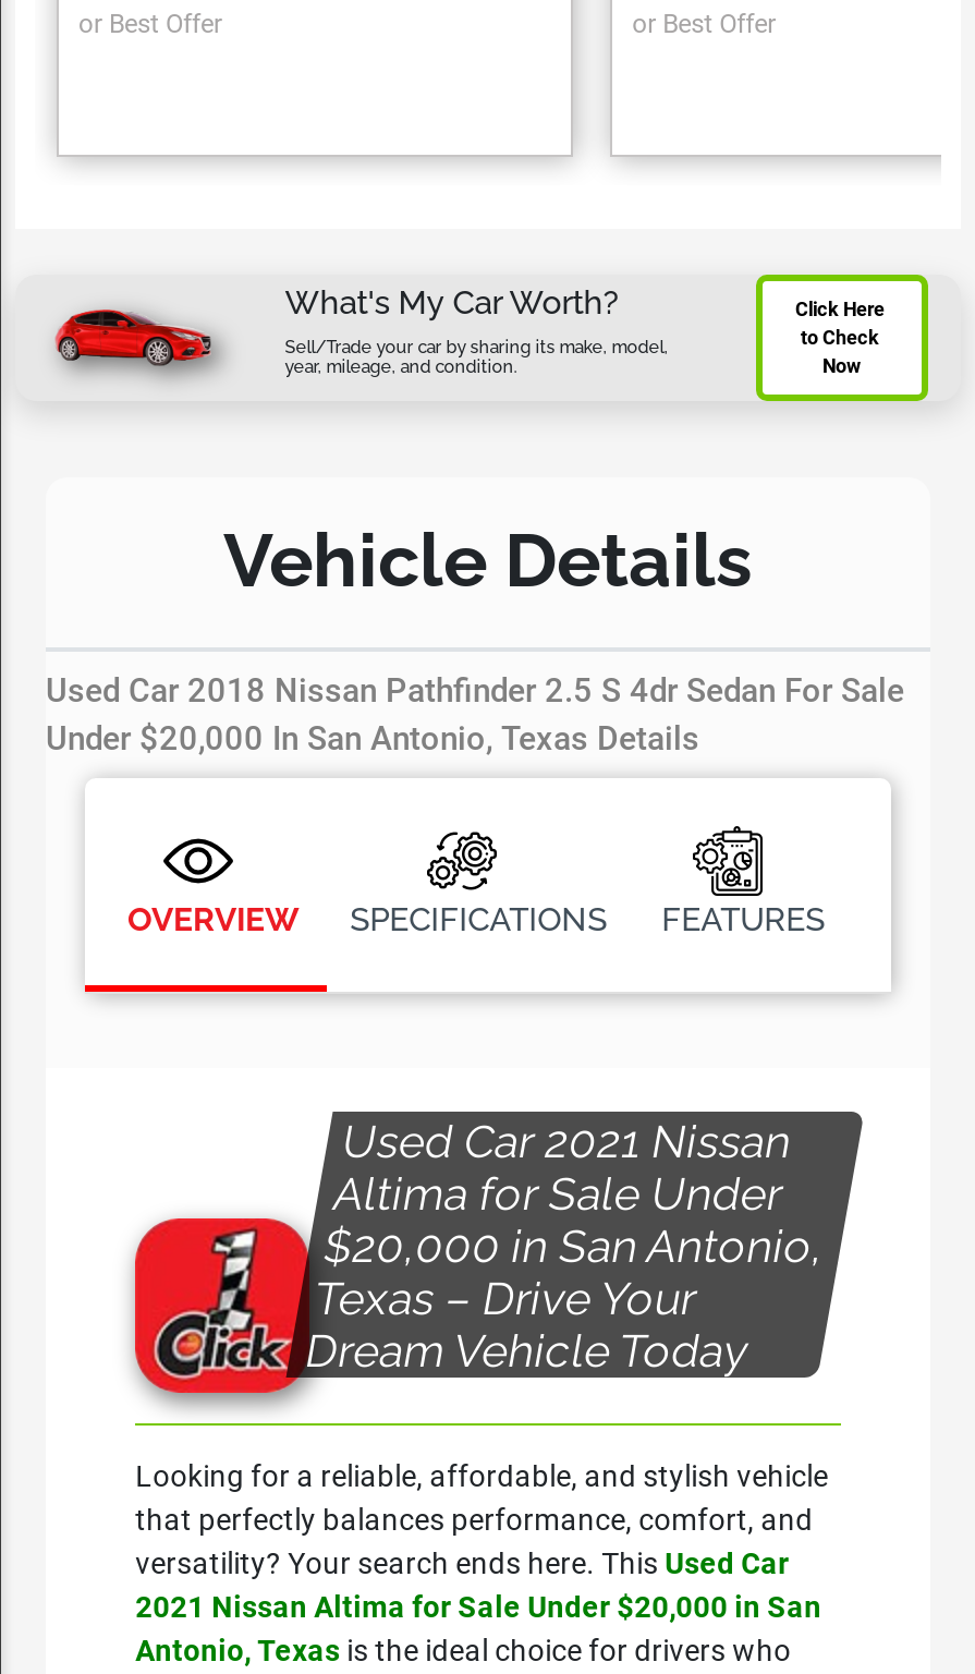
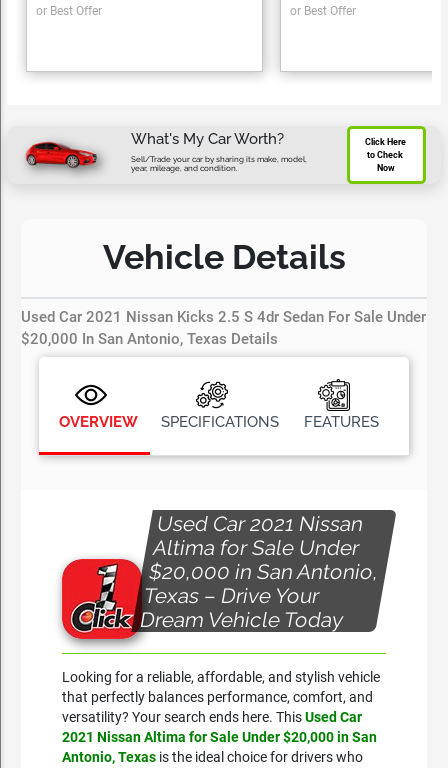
[46,671,904,758] Used Car 2018 Nissan Pathfinder 2.5 S 4dr Sedan For Sale | Under $20,000 In San Antonio, Texas Details -> [21,308,426,348] Used Car 2021 Nissan Kicks 2.5 S 4dr Sedan For Sale Under | $20,000 In San Antonio, Texas Details

